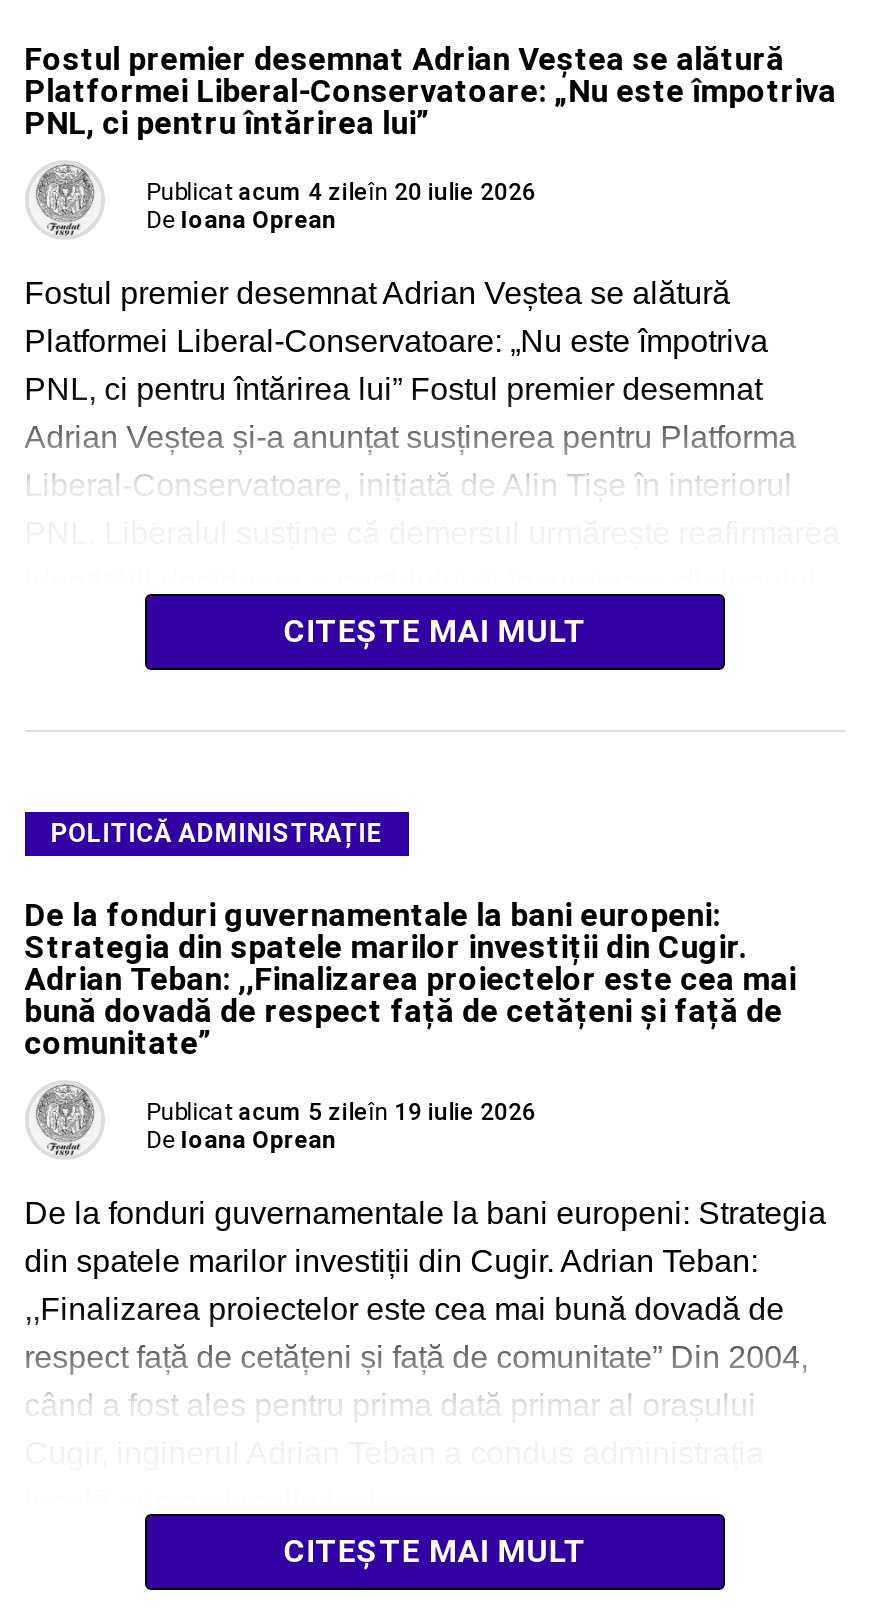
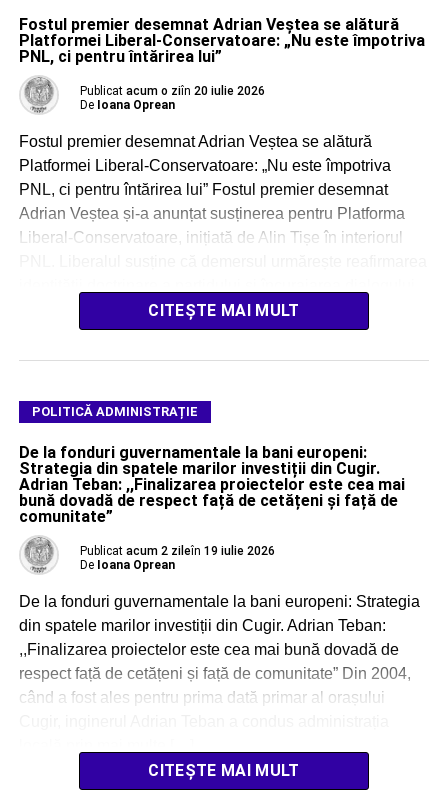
[146,177,536,205] Publicat acum 4 zileîn 20 iulie 2026 -> [80,83,265,97] Publicat acum o ziîn 20 iulie 2026
[146,1097,536,1125] Publicat acum 5 zileîn 19 iulie 2026 -> [80,543,275,557] Publicat acum 2 zileîn 19 iulie 2026

